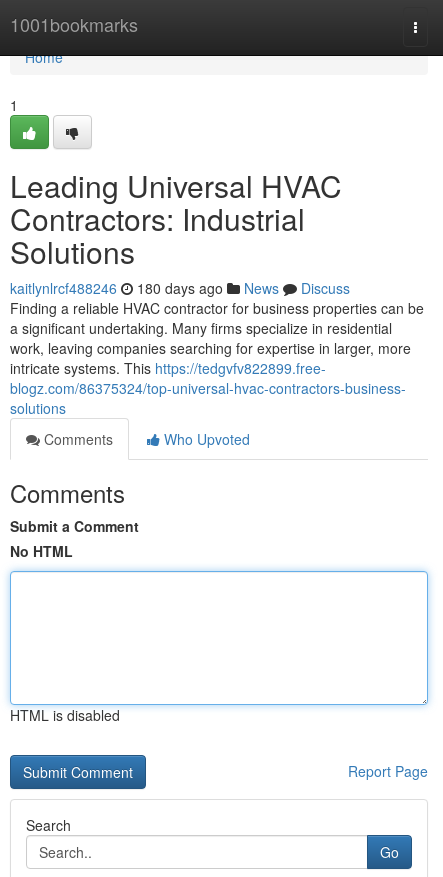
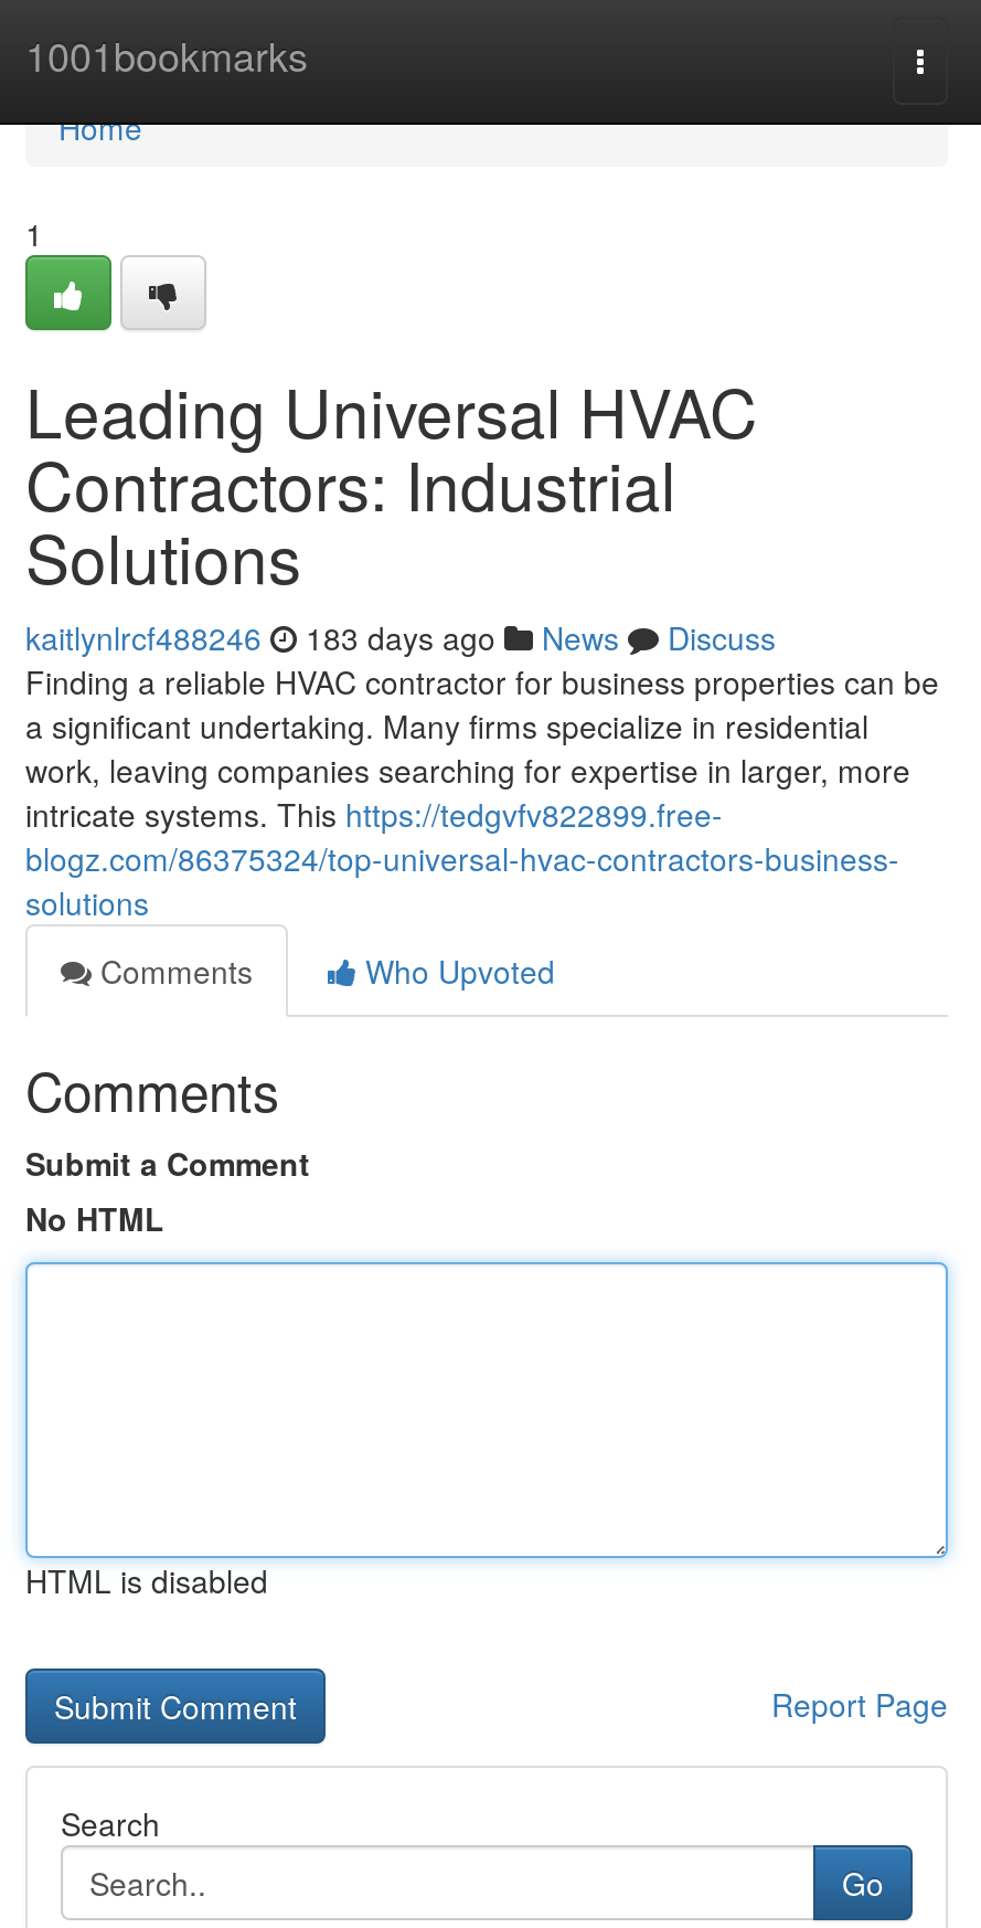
[10,278,350,298] kaitlynlrcf488246 180 days ago News Discuss -> [25,615,776,659] kaitlynlrcf488246 183 days ago News Discuss

